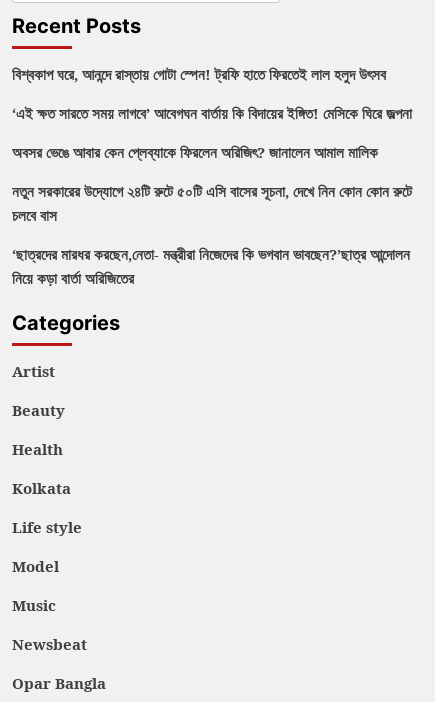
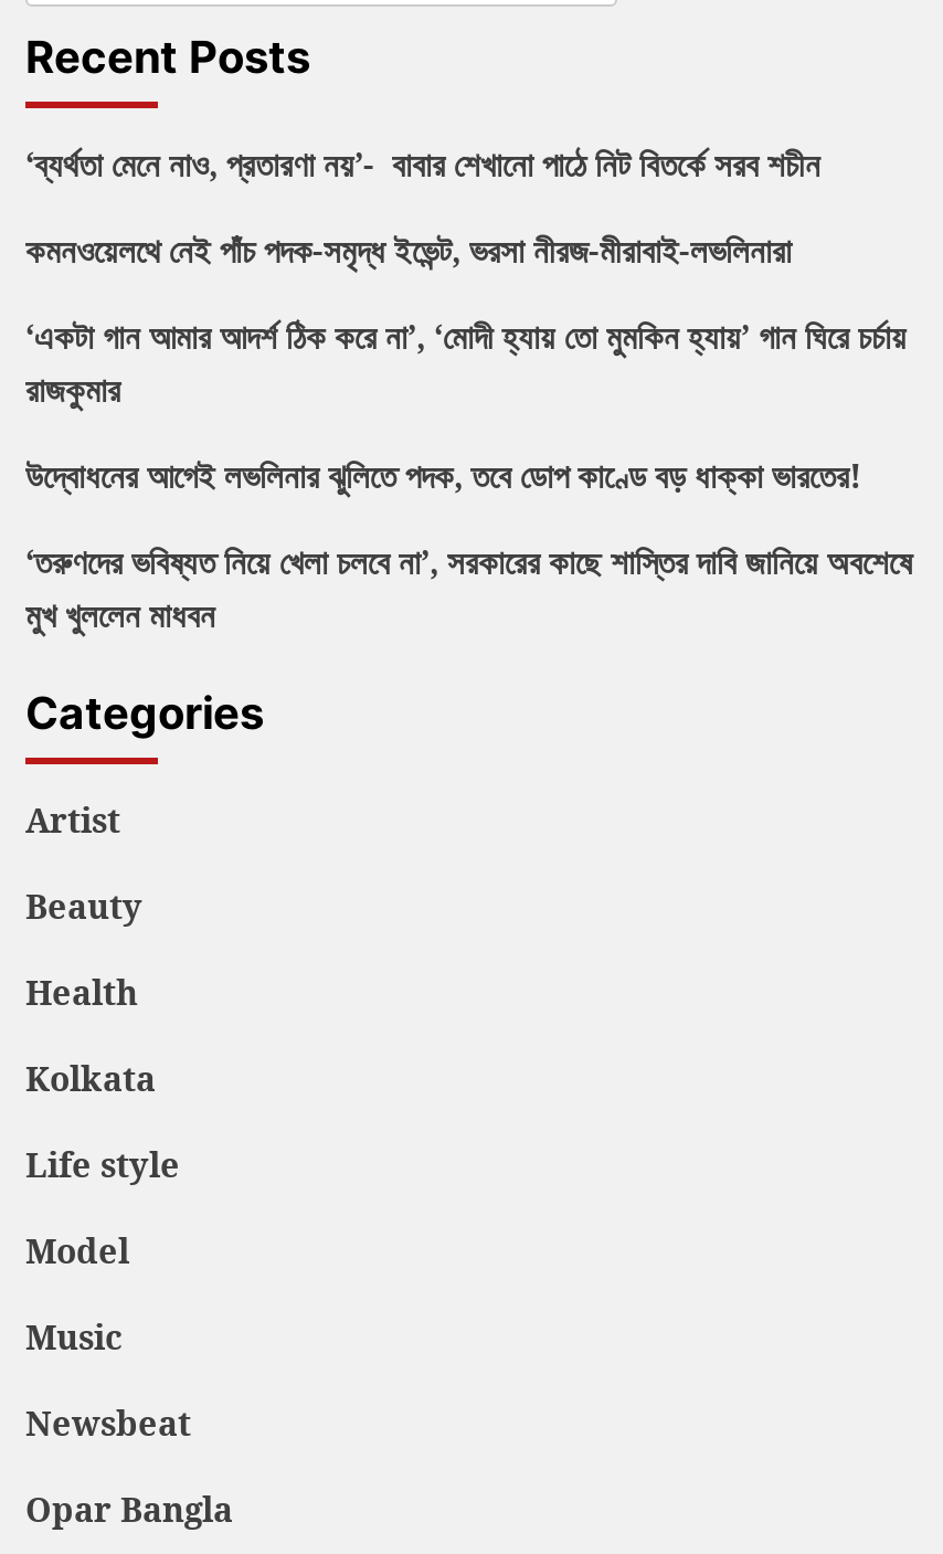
[12,64,386,84] বিশ্বকাপ ঘরে, আনন্দে রাস্তায় গোটা স্পেন! ট্রফি হাতে ফিরতেই লাল হলুদ উৎসব -> [25,141,820,185] ‘ব্যর্থতা মেনে নাও, প্রতারণা নয়’- বাবার শেখানো পাঠে নিট বিতর্কে সরব শচীন
[12,103,412,123] ‘এই ক্ষত সারতে সময় লাগবে’ আবেগঘন বার্তায় কি বিদায়ের ইঙ্গিত! মেসিকে ঘিরে জল্পনা -> [25,227,792,271] কমনওয়েলথে নেই পাঁচ পদক-সমৃদ্ধ ইভেন্ট, ভরসা নীরজ-মীরাবাই-লভলিনারা
[12,142,378,162] অবসর ভেঙে আবার কেন প্লেব্যাকে ফিরলেন অরিজিৎ? জানালেন আমাল মালিক -> [25,313,907,410] ‘একটা গান আমার আদর্শ ঠিক করে না’, ‘মোদী হ্যায় তো মুমকিন হ্যায়’ গান ঘিরে চর্চায় | রাজকুমার
[12,181,412,225] নতুন সরকারের উদ্যোগে ২৪টি রুটে ৫০টি এসি বাসের সূচনা, দেখে নিন কোন কোন রুটে | চলবে বাস -> [25,452,862,497] উদ্বোধনের আগেই লভলিনার ঝুলিতে পদক, তবে ডোপ কাণ্ডে বড় ধাক্কা ভারতের!
[12,244,410,288] ‘ছাত্রদের মারধর করছেন,নেতা- মন্ত্রীরা নিজেদের কি ভগবান ভাবছেন?’ছাত্র আন্দোলন | নিয়ে কড়া বার্তা অরিজিতের -> [25,539,913,636] ‘তরুণদের ভবিষ্যত নিয়ে খেলা চলবে না’, সরকারের কাছে শাস্তির দাবি জানিয়ে অবশেষে | মুখ খুললেন মাধবন

